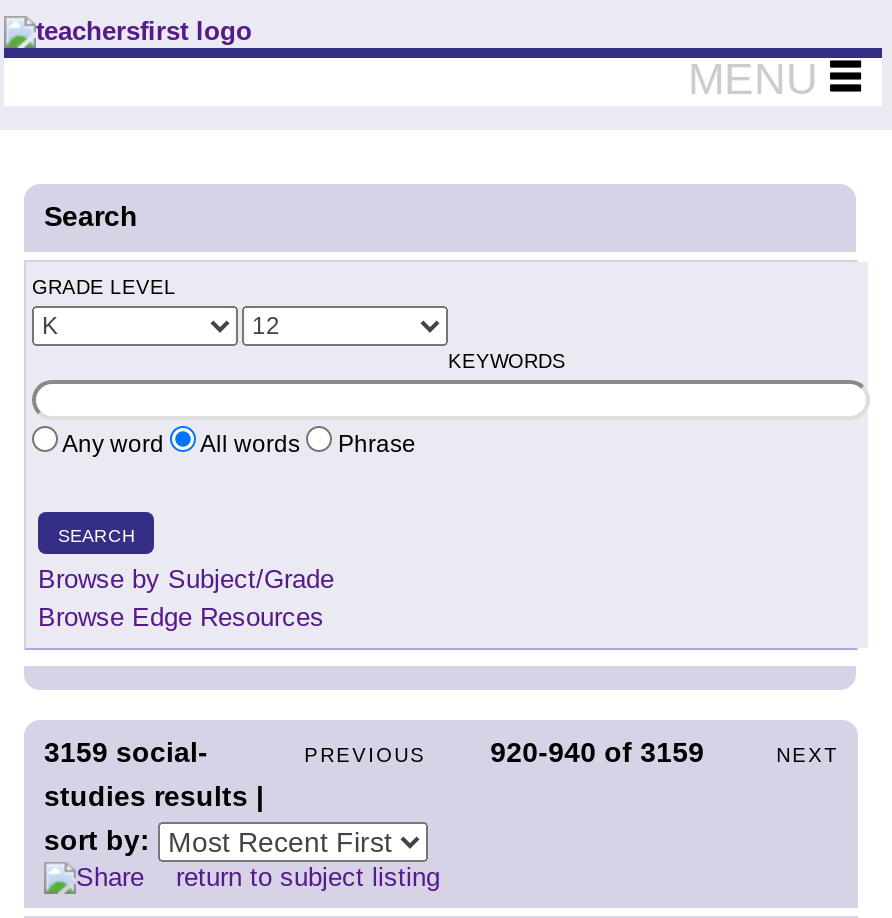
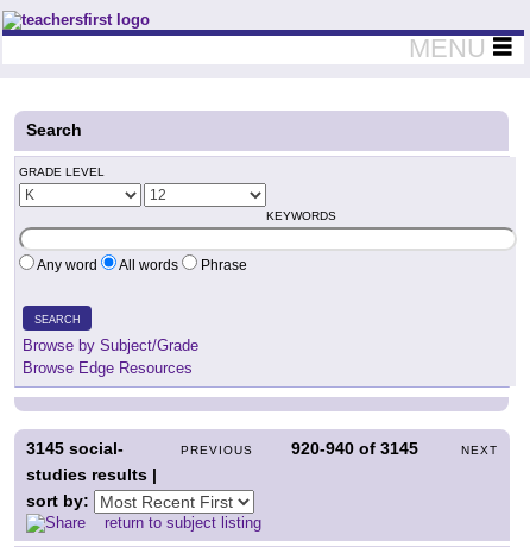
[44,736,208,768] 3159 social- -> [26,439,124,458] 3145 social-
[490,736,704,768] 920-940 of 3159 -> [291,439,418,458] 920-940 of 3145

